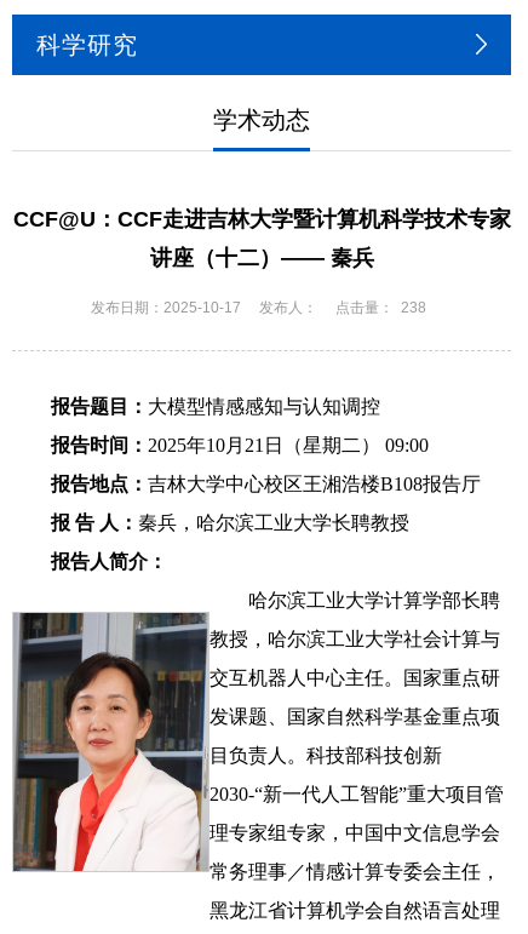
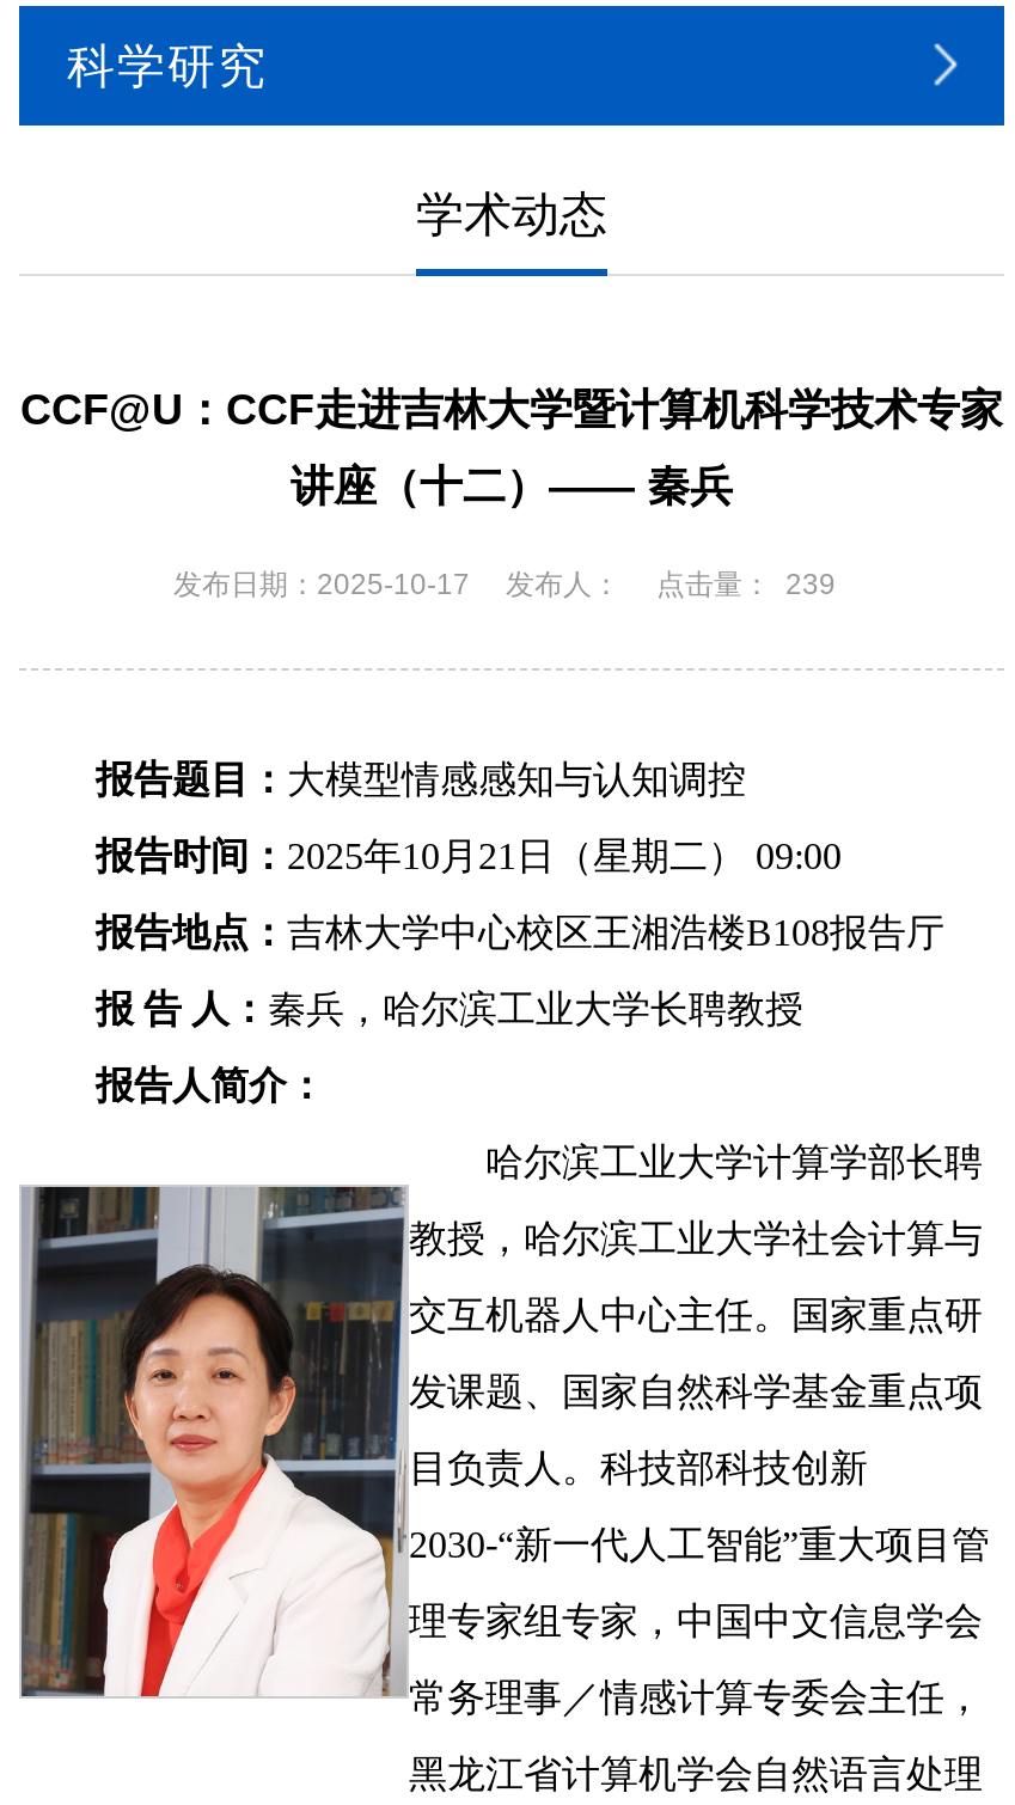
[90,299,426,316] 发布日期：2025-10-17 发布人： 点击量： 238 -> [173,568,836,601] 发布日期：2025-10-17 发布人： 点击量： 239

